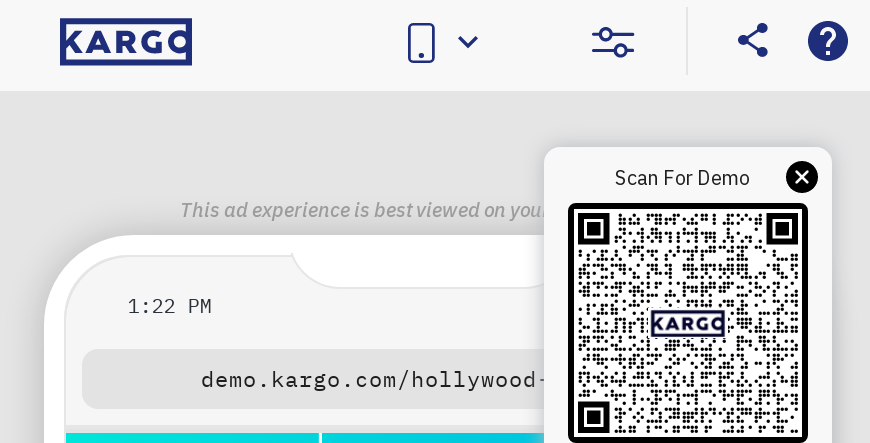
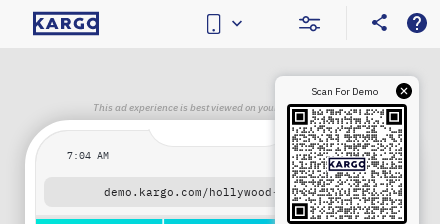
[128,292,212,318] 1:22 PM -> [67,149,109,162] 7:04 AM

